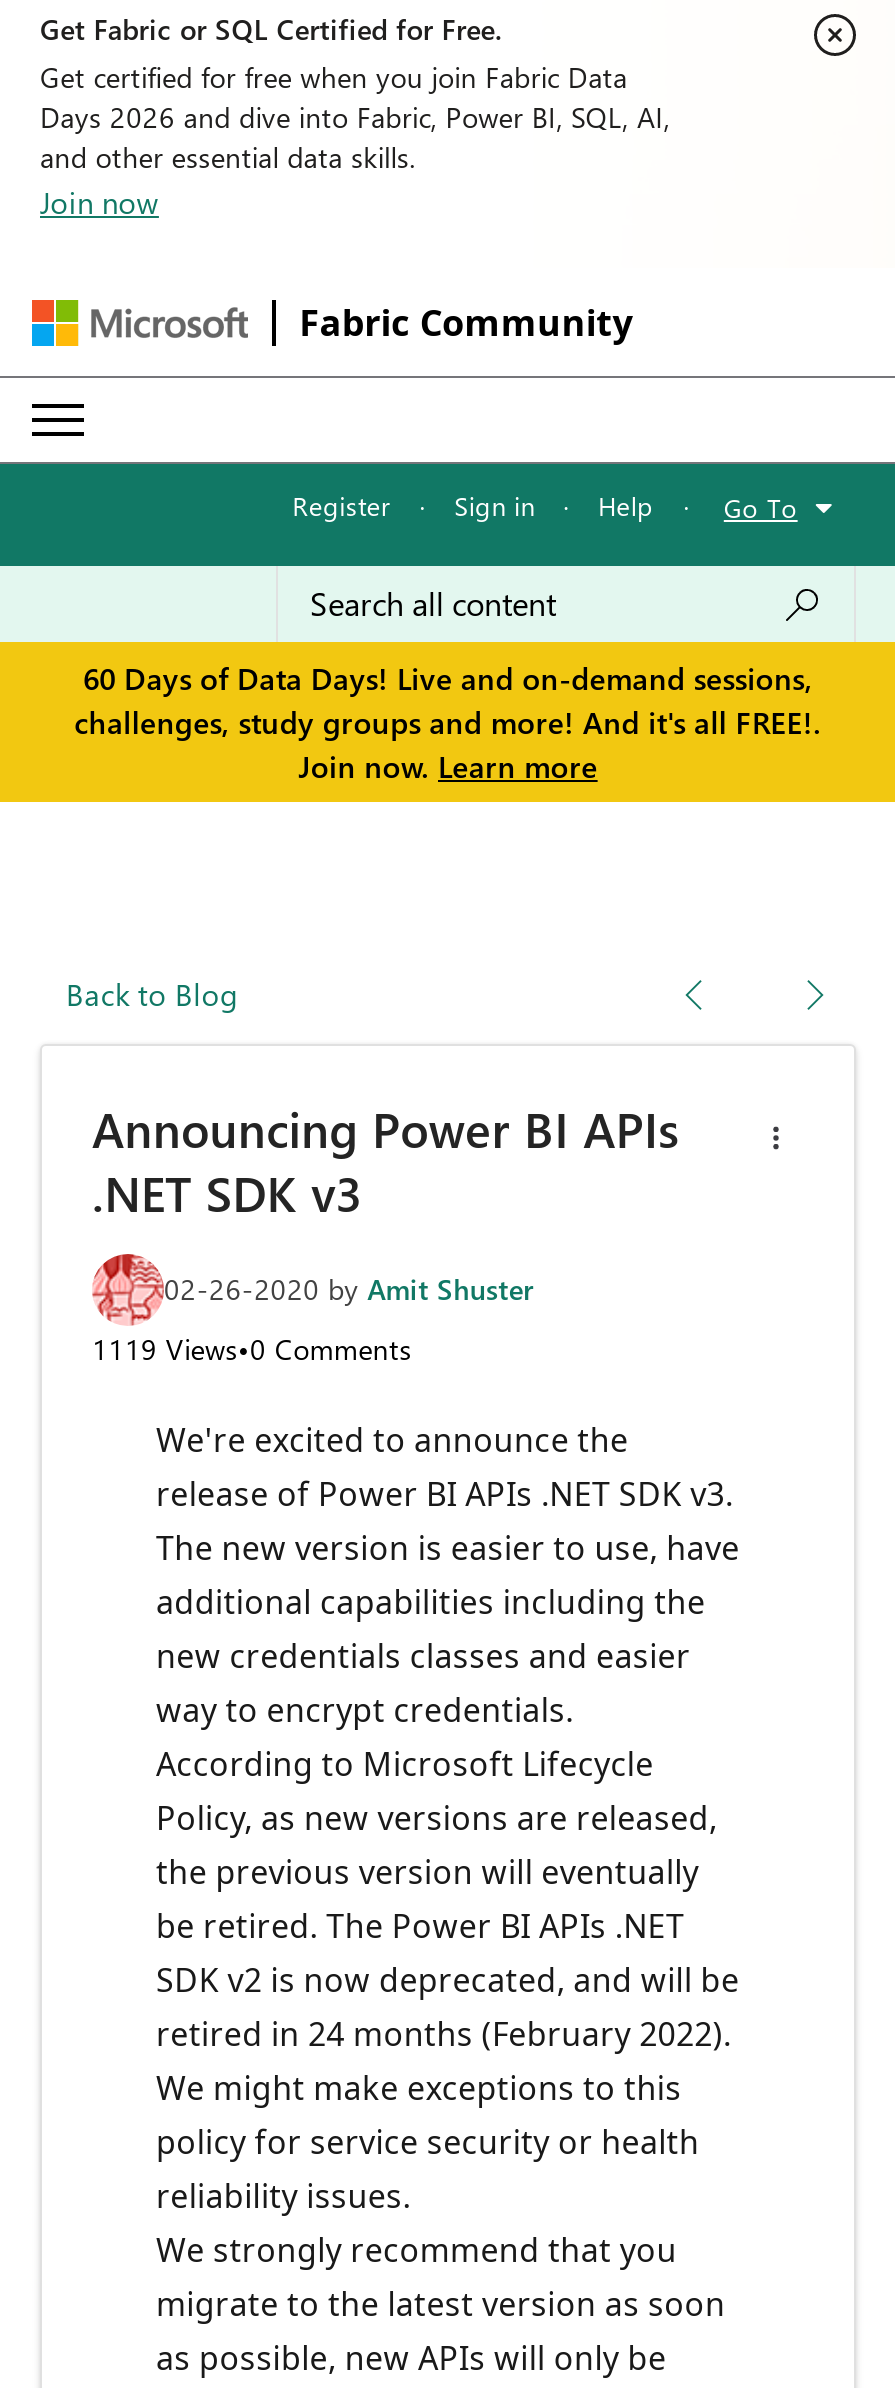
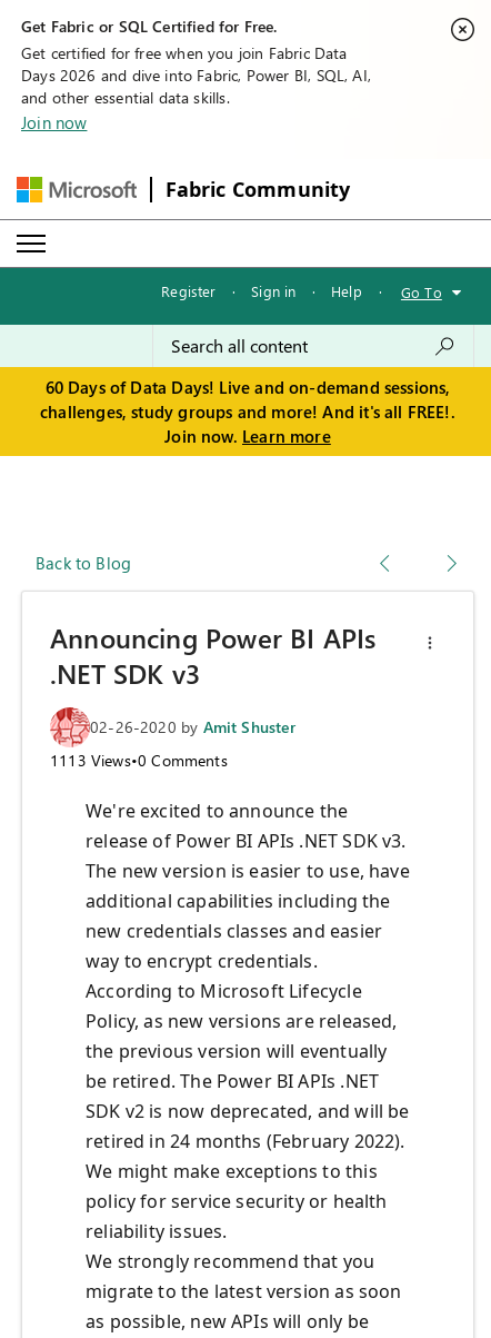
[92,1331,412,1369] 1119 Views•0 Comments -> [50,750,228,771] 1113 Views•0 Comments

